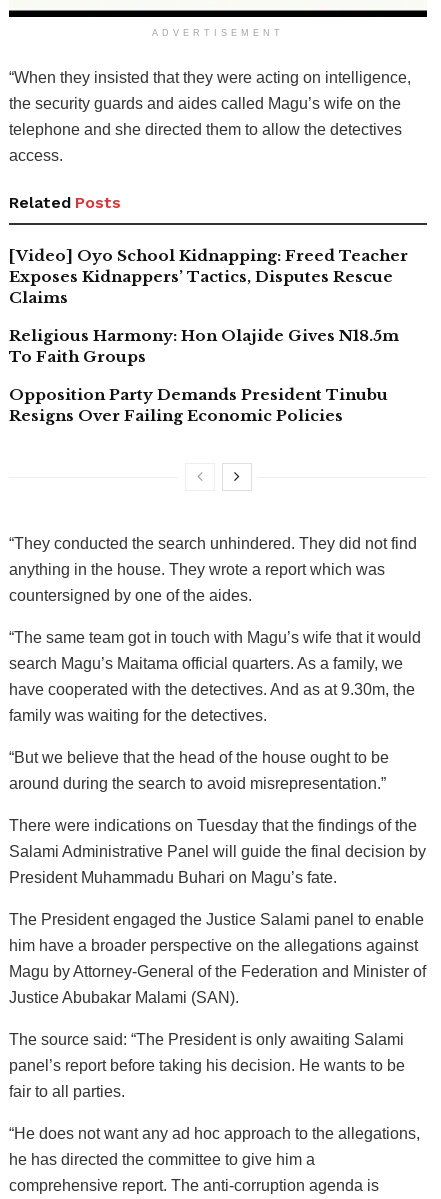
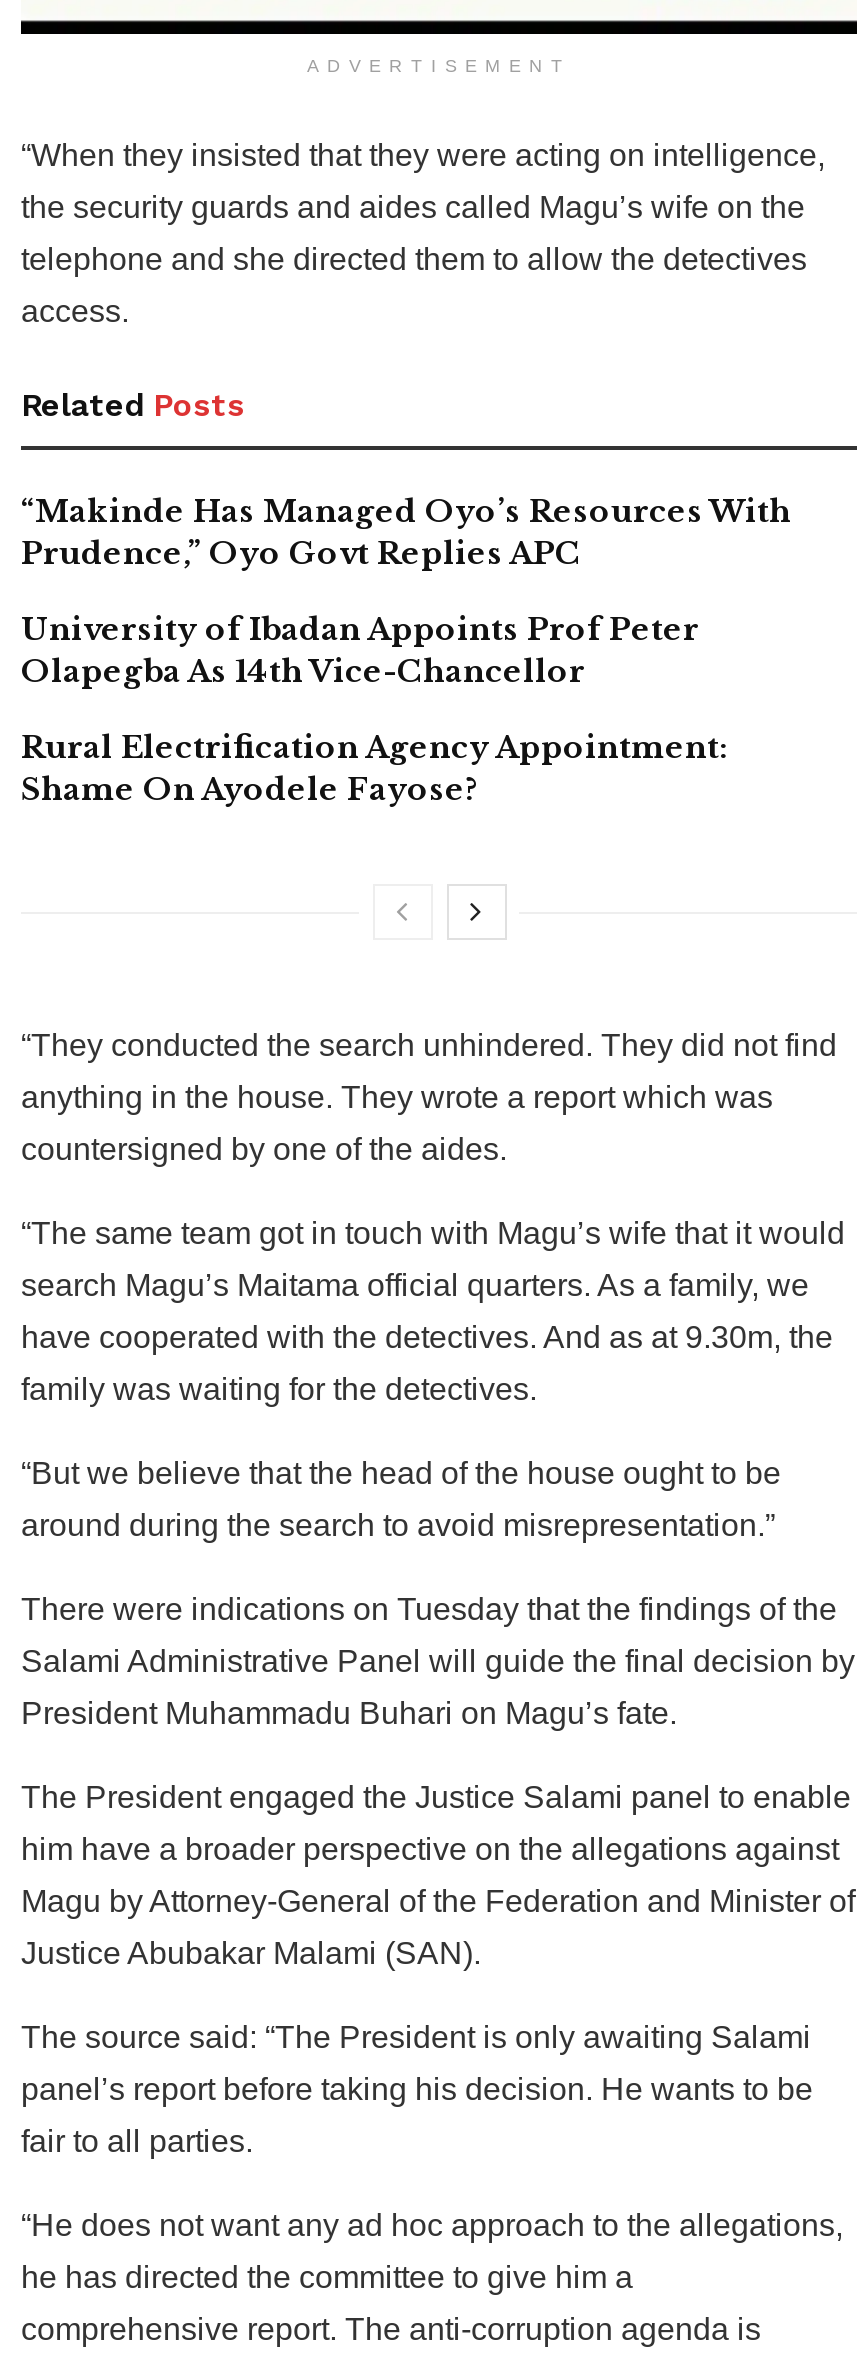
[9,246,408,307] [Video] Oyo School Kidnapping: Freed Teacher | Exposes Kidnappers’ Tactics, Disputes Rescue | Claims -> [21,491,791,571] “Makinde Has Managed Oyo’s Resources With | Prudence,” Oyo Govt Replies APC
[9,326,399,366] Religious Harmony: Hon Olajide Gives N18.5m | To Faith Groups -> [21,609,699,689] University of Ibadan Appoints Prof Peter | Olapegba As 14th Vice-Chancellor
[9,385,388,425] Opposition Party Demands President Tinubu | Resigns Over Failing Economic Policies -> [21,727,727,807] Rural Electrification Agency Appointment: | Shame On Ayodele Fayose?

